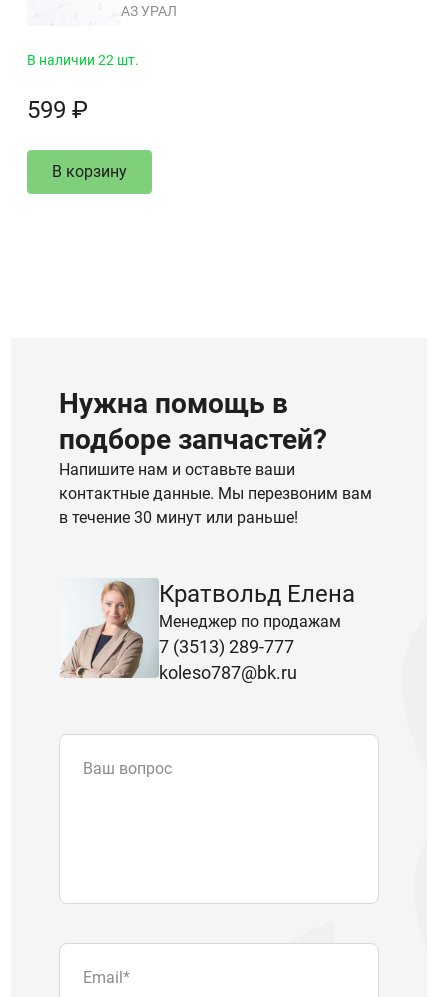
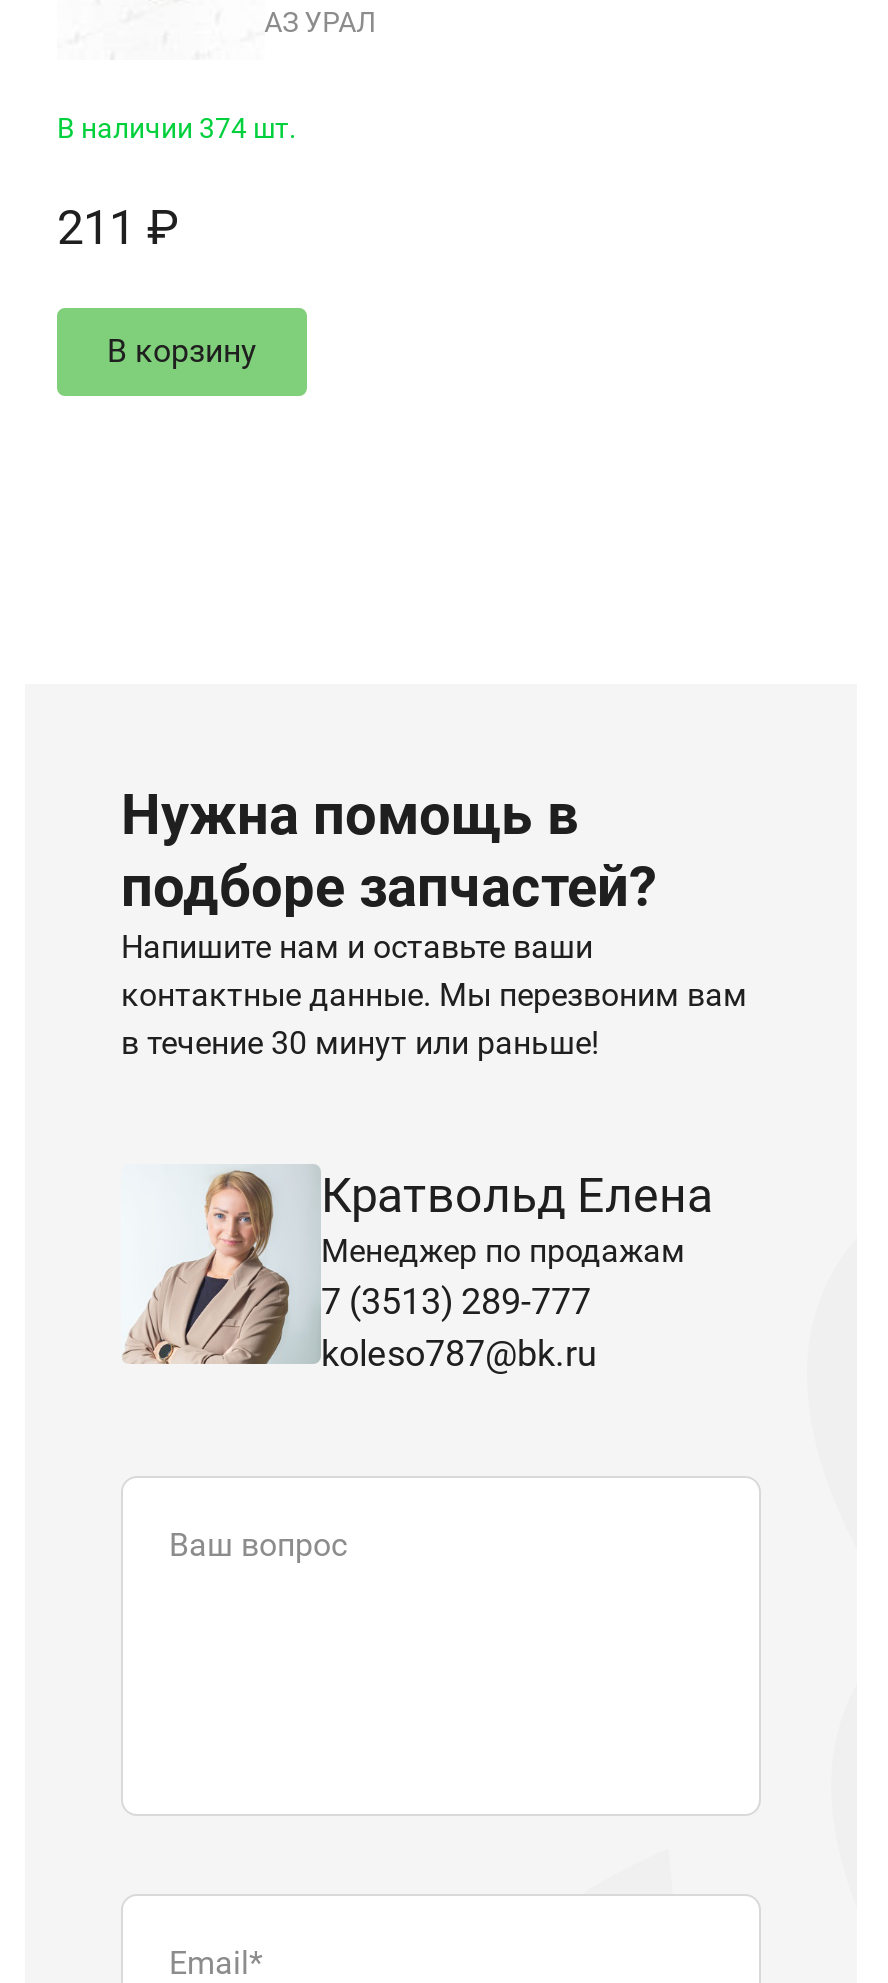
[27,51,139,67] В наличии 22 шт. -> [57,113,297,145] В наличии 374 шт.
[27,95,88,123] 599 ₽ -> [57,201,179,257] 211 ₽

